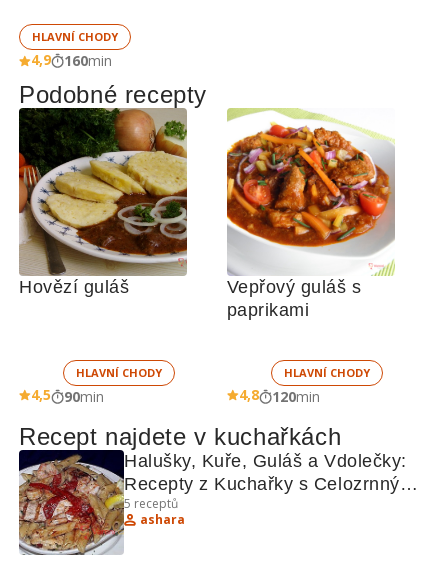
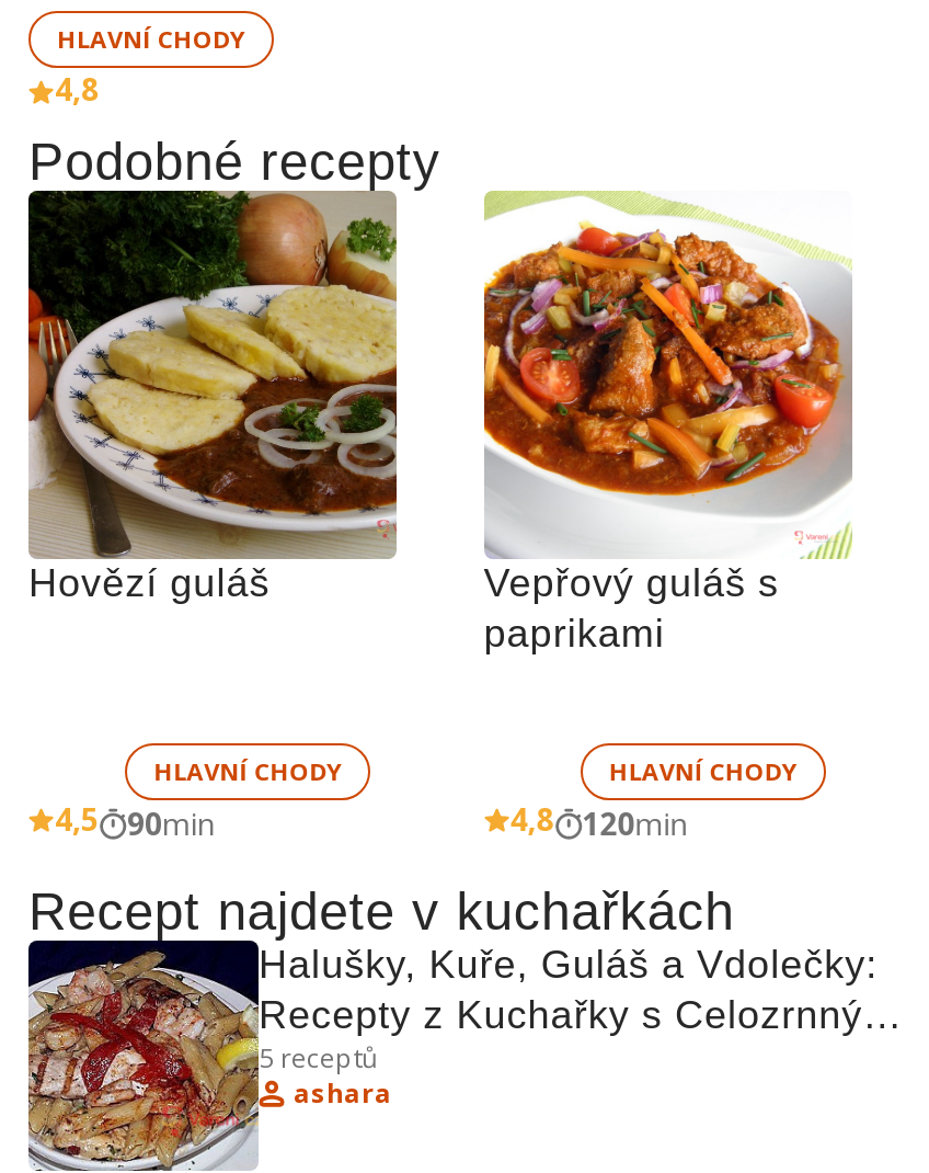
[31,50,112,70] 4,9 | 160min -> [55,68,99,110] 4,8

